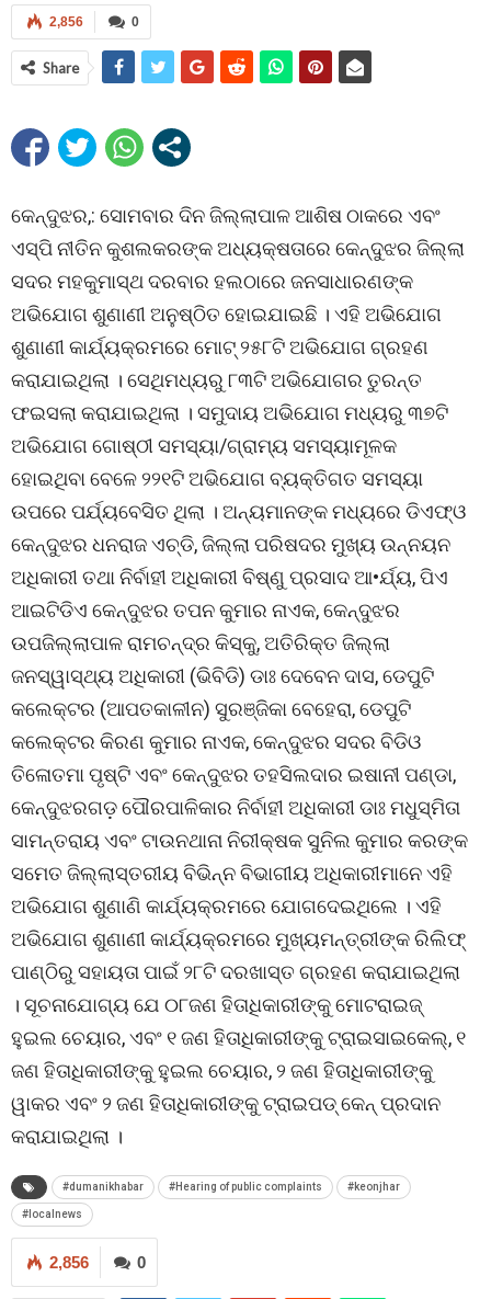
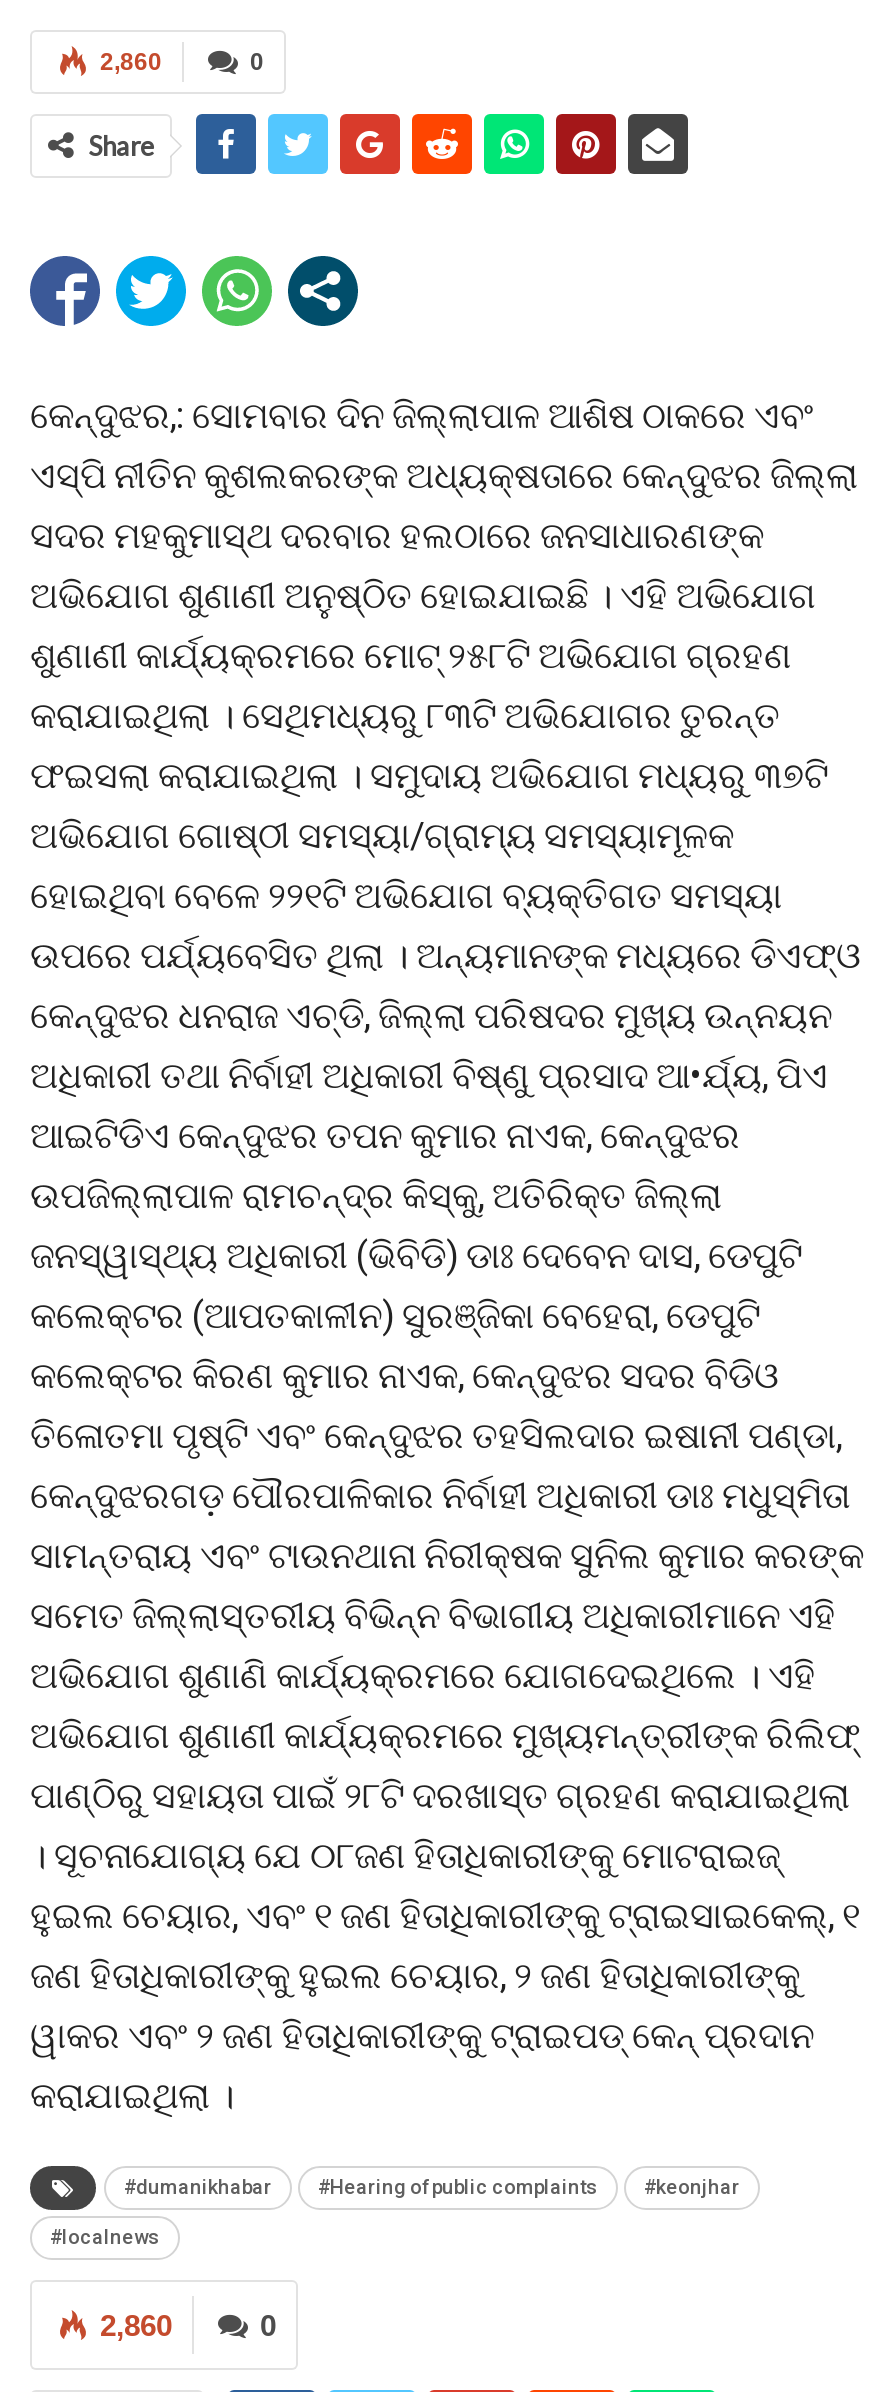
[49,14,83,30] 2,856 -> [100,48,162,76] 2,860
[49,1253,89,1272] 2,856 -> [100,2308,172,2342] 2,860

